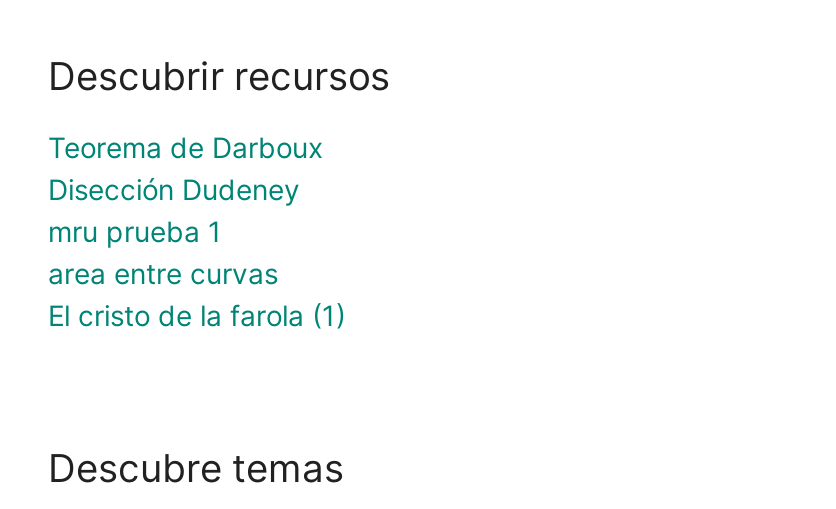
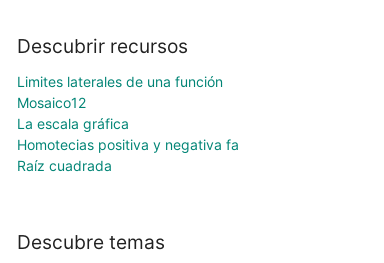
[48,131,346,333] Teorema de Darboux | Disección Dudeney | mru prueba 1 | area entre curvas | El cristo de la farola (1) -> [17,73,239,174] Limites laterales de una función | Mosaico12 | La escala gráfica | Homotecias positiva y negativa fa | Raíz cuadrada

